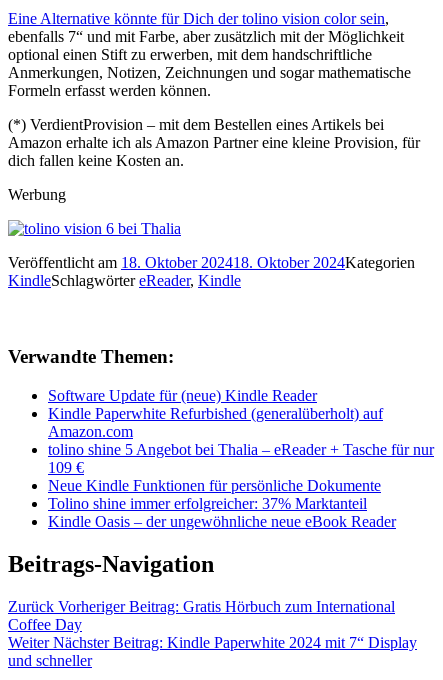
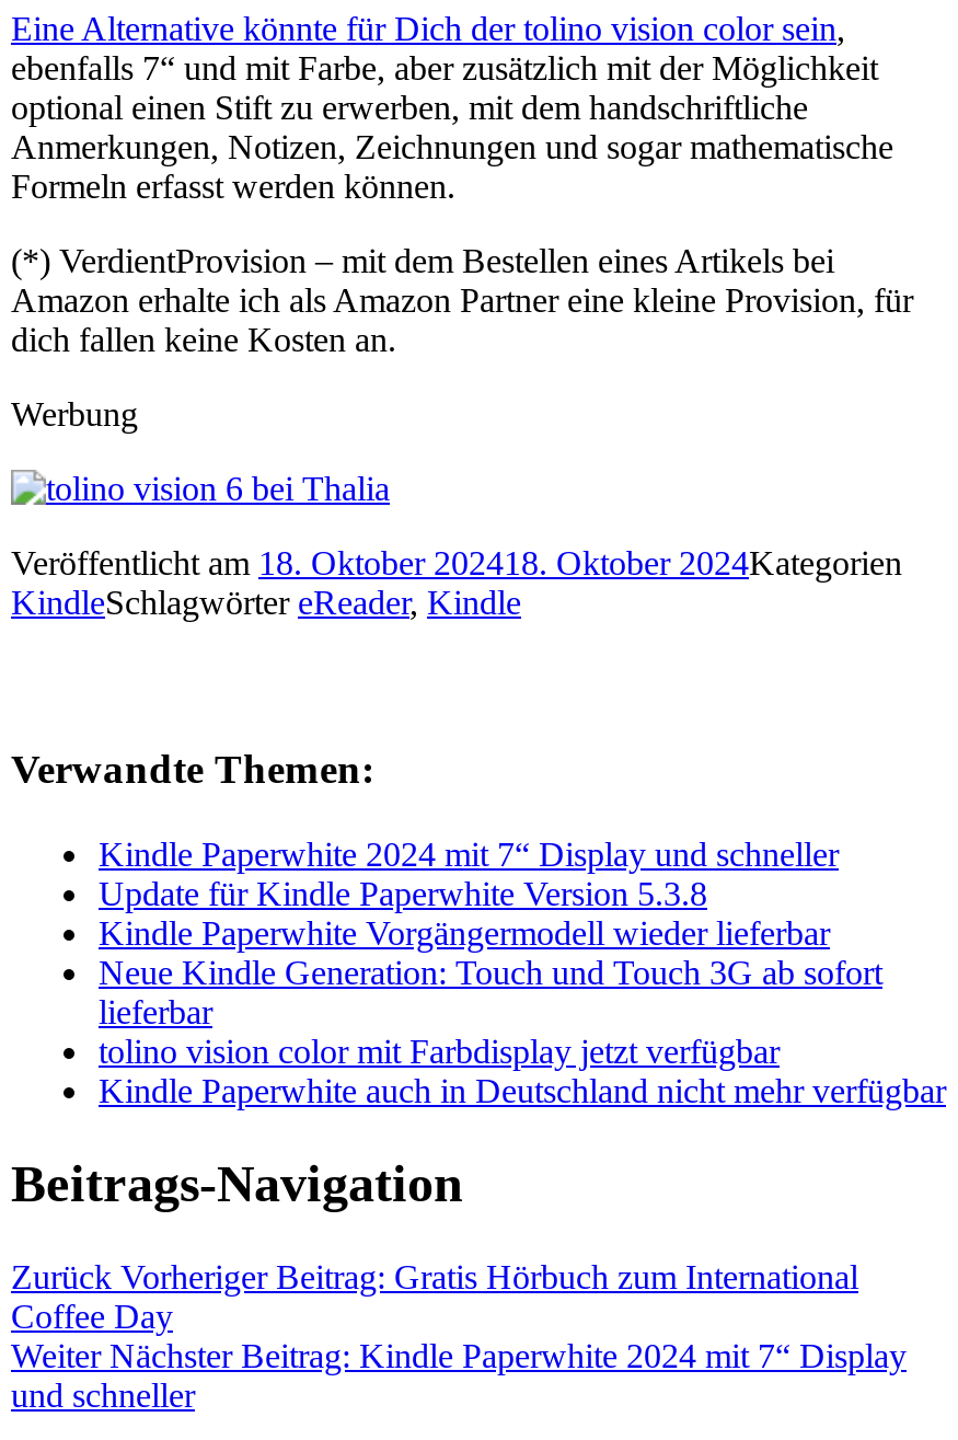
[48,387,434,530] Software Update für (neue) Kindle Reader | Kindle Paperwhite Refurbished (generalüberholt) auf | Amazon.com | tolino shine 5 Angebot bei Thalia – eReader + Tasche für nur | 109 € | Neue Kindle Funktionen für persönliche Dokumente | Tolino shine immer erfolgreicher: 37% Marktanteil | Kindle Oasis – der ungewöhnliche neue eBook Reader -> [99,835,946,1109] Kindle Paperwhite 2024 mit 7“ Display und schneller | Update für Kindle Paperwhite Version 5.3.8 | Kindle Paperwhite Vorgängermodell wieder lieferbar | Neue Kindle Generation: Touch und Touch 3G ab sofort | lieferbar | tolino vision color mit Farbdisplay jetzt verfügbar | Kindle Paperwhite auch in Deutschland nicht mehr verfügbar

